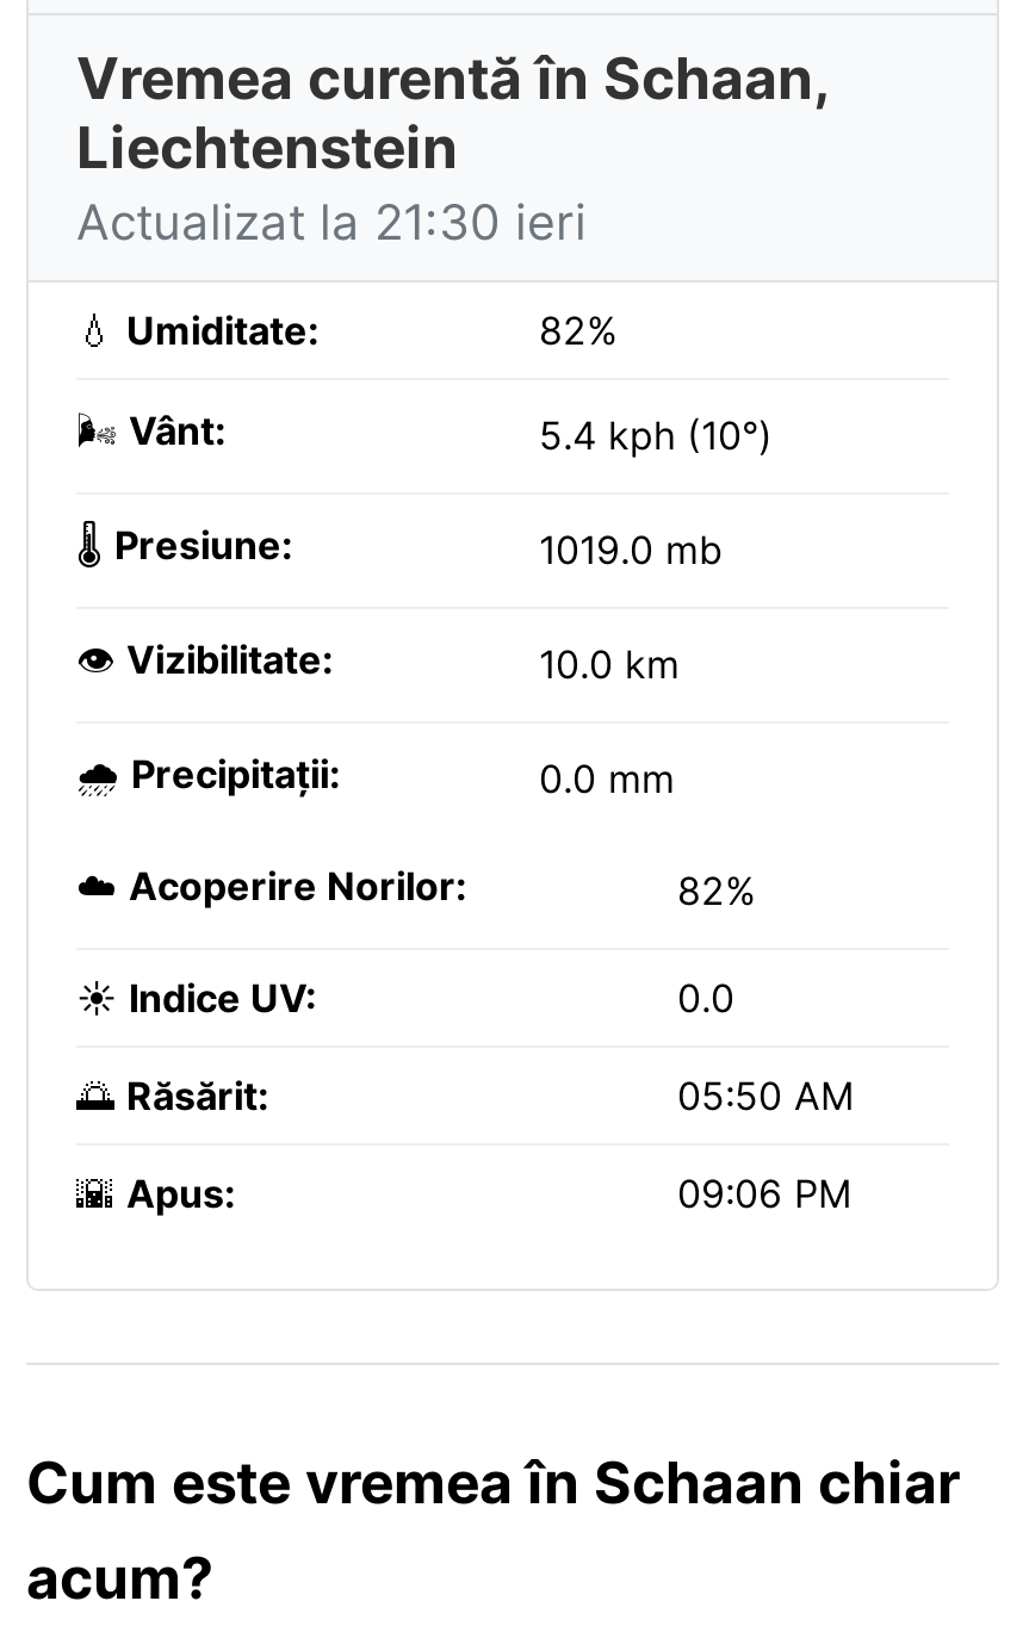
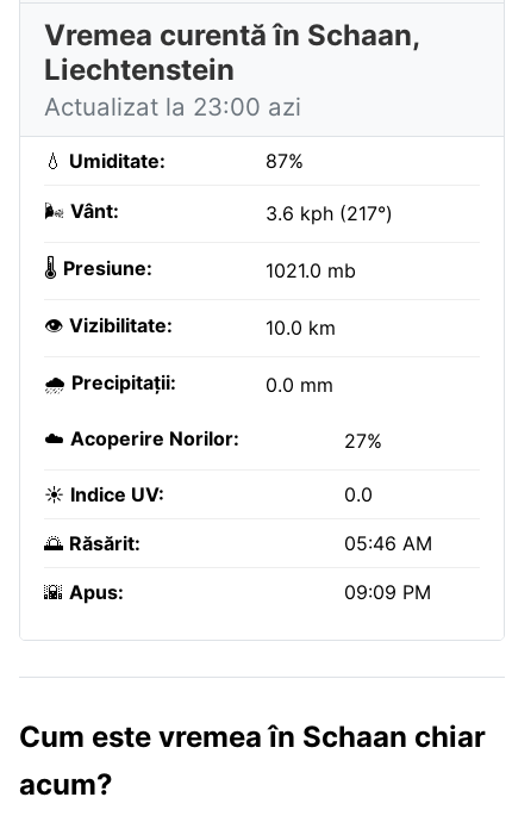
[76,192,587,252] Actualizat la 21:30 ieri -> [44,92,301,122] Actualizat la 23:00 azi
[539,306,618,354] 82% -> [266,149,304,173] 87%
[539,411,773,459] 5.4 kph (10°) -> [266,201,393,225] 3.6 kph (217°)
[539,526,723,573] 1019.0 mb -> [266,258,356,282] 1021.0 mb
[677,867,756,914] 82% -> [344,429,382,453] 27%
[677,1072,854,1119] 05:50 AM -> [344,531,432,555] 05:46 AM
[677,1169,851,1217] 09:06 PM -> [344,580,431,604] 09:09 PM

